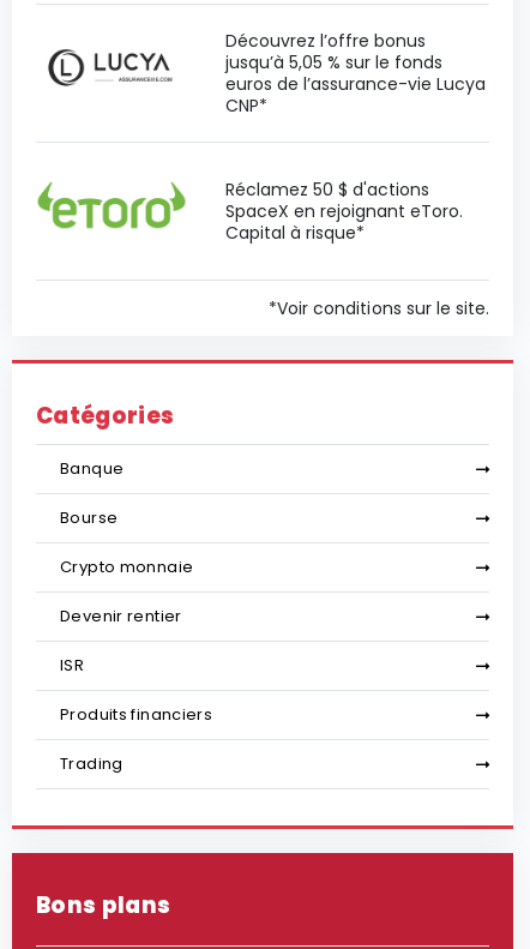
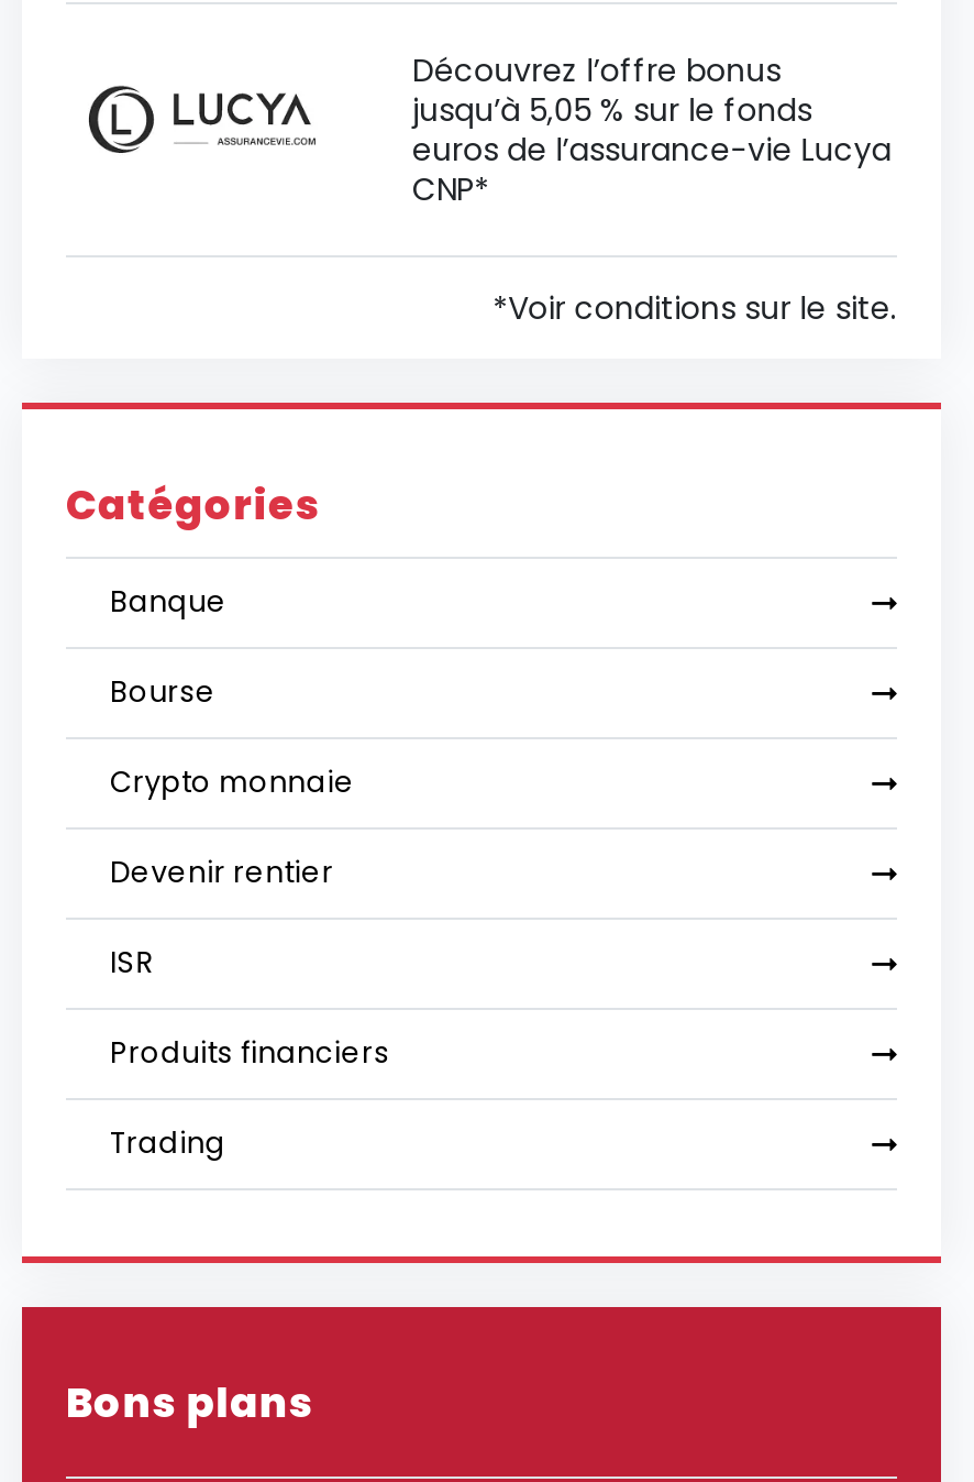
[37,178,463,245] [image] | Réclamez 50 $ d'actions | SpaceX en rejoignant eToro. | Capital à risque* -> none

